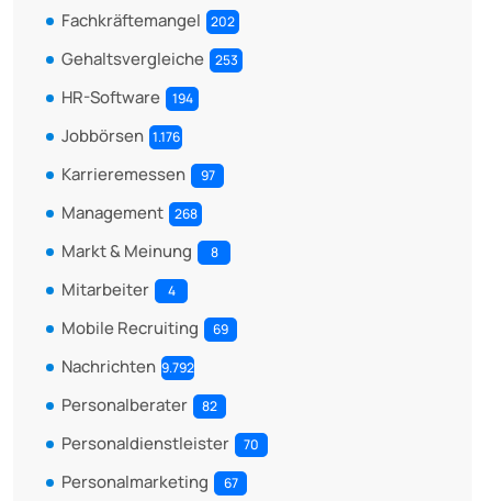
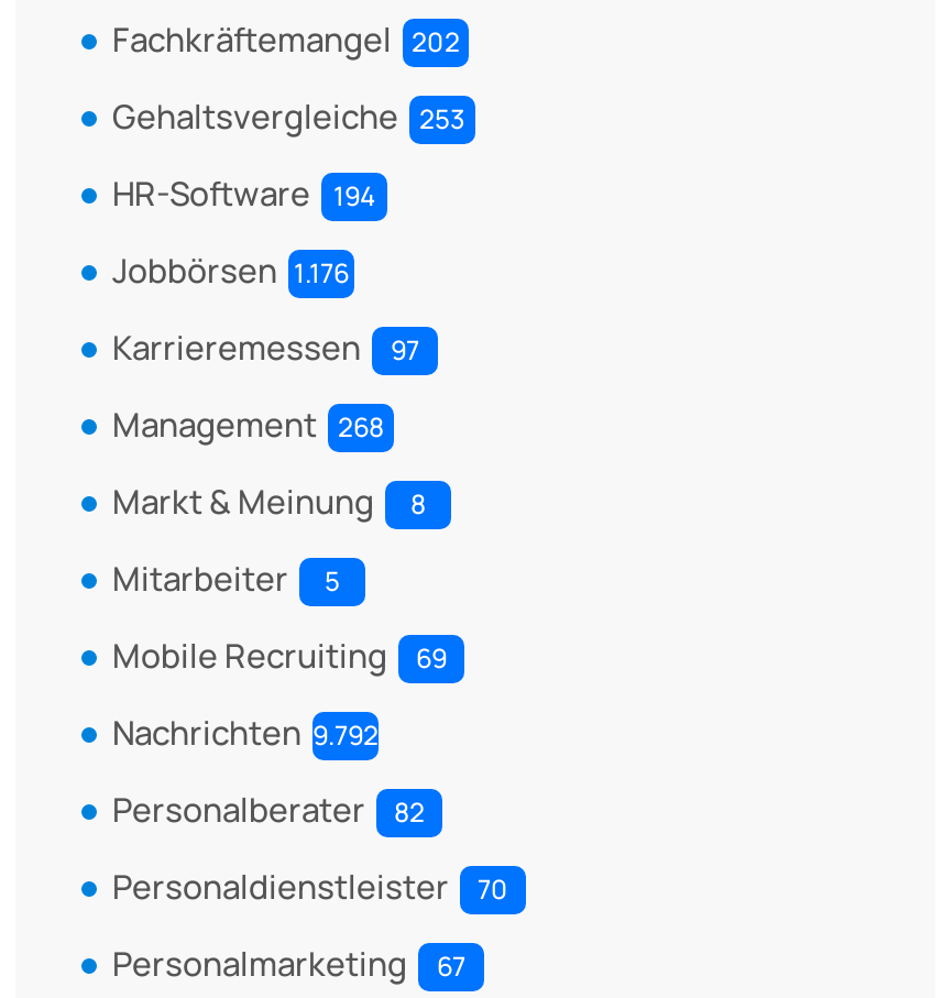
[61,278,175,301] Mitarbeiter 4 -> [112,555,340,601] Mitarbeiter 5

